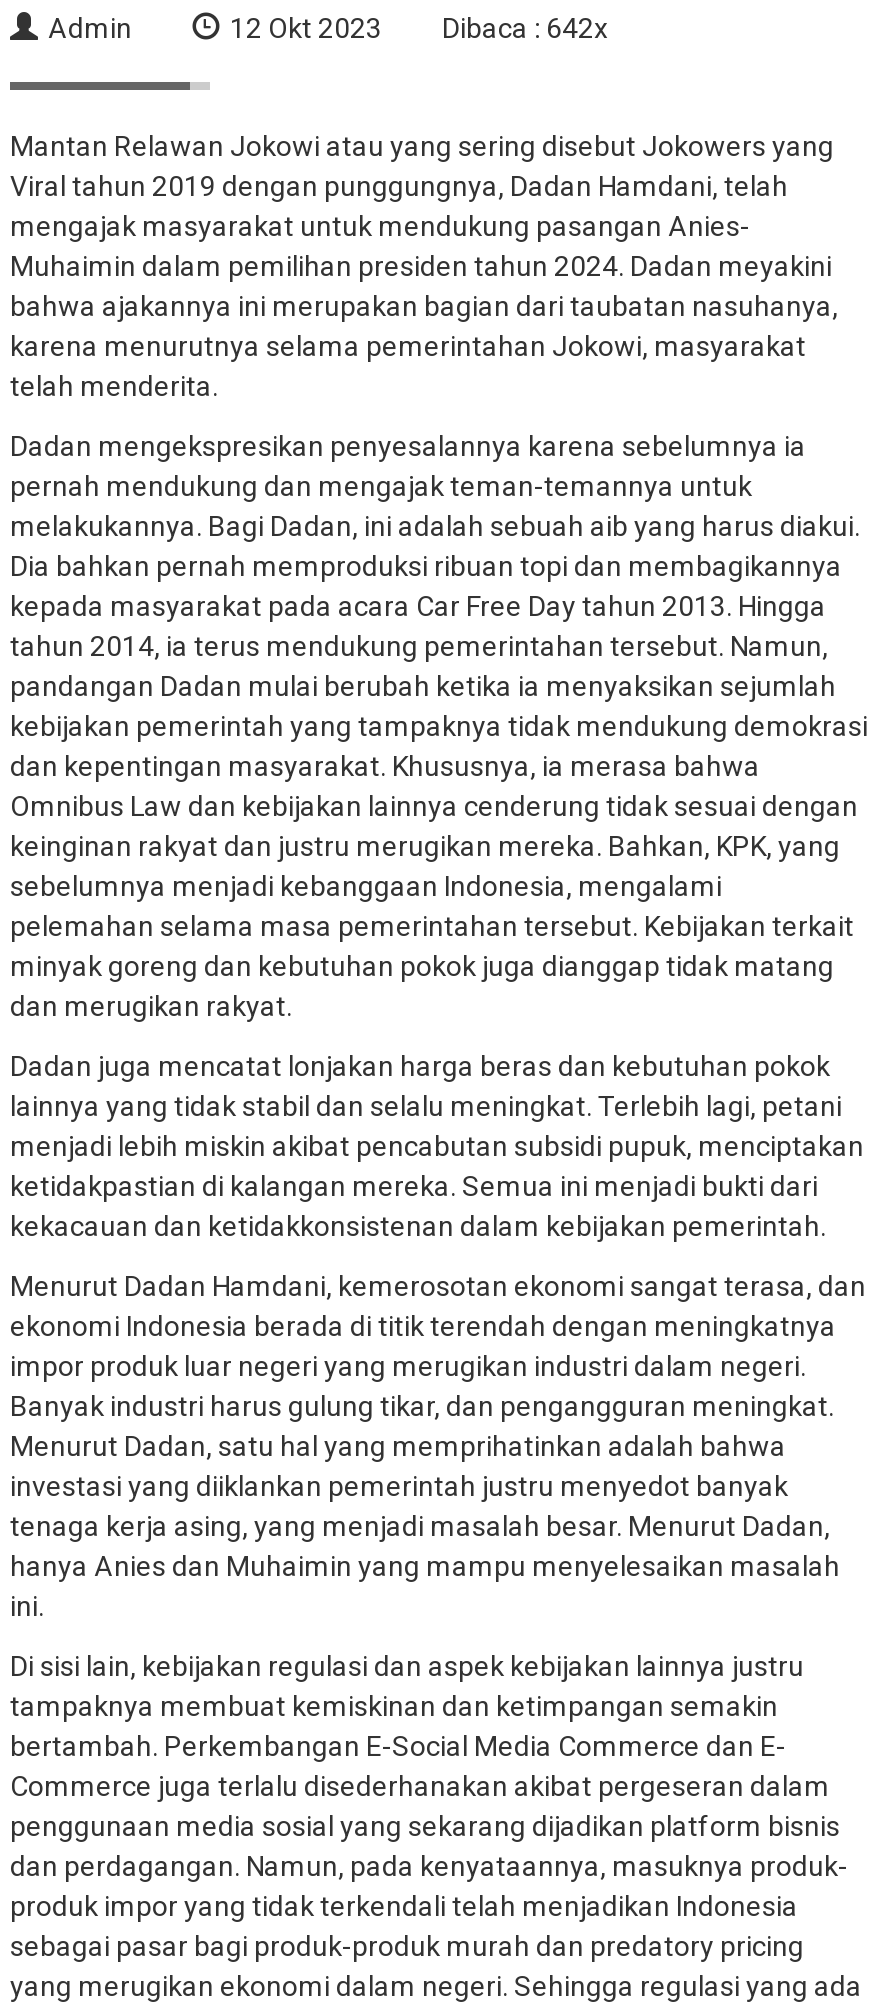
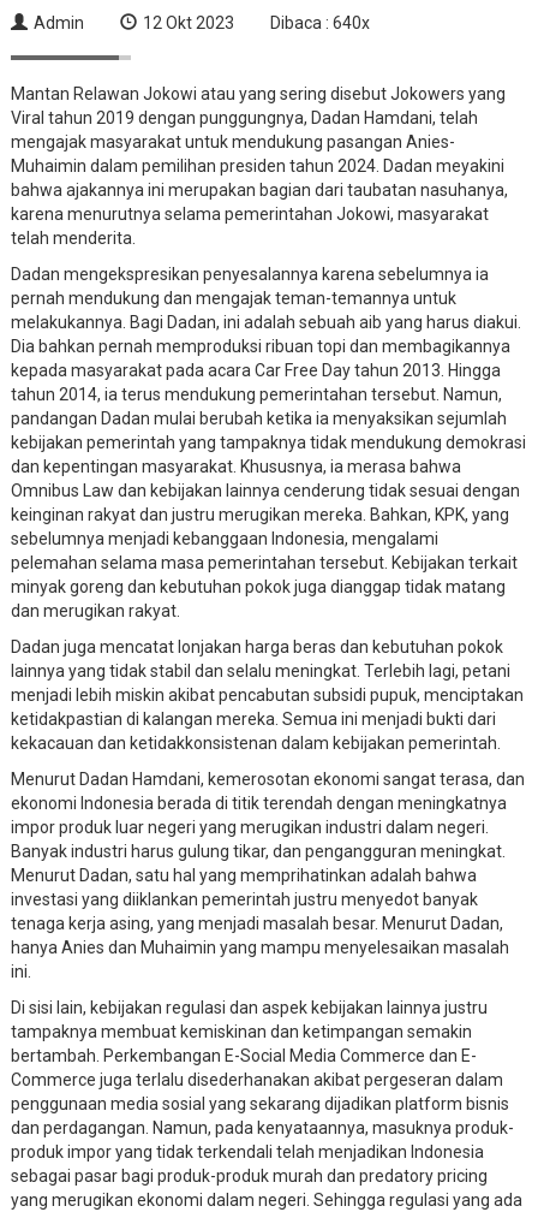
[230,12,608,44] 12 Okt 2023 Dibaca : 642x -> [143,13,370,33] 12 Okt 2023 Dibaca : 640x

